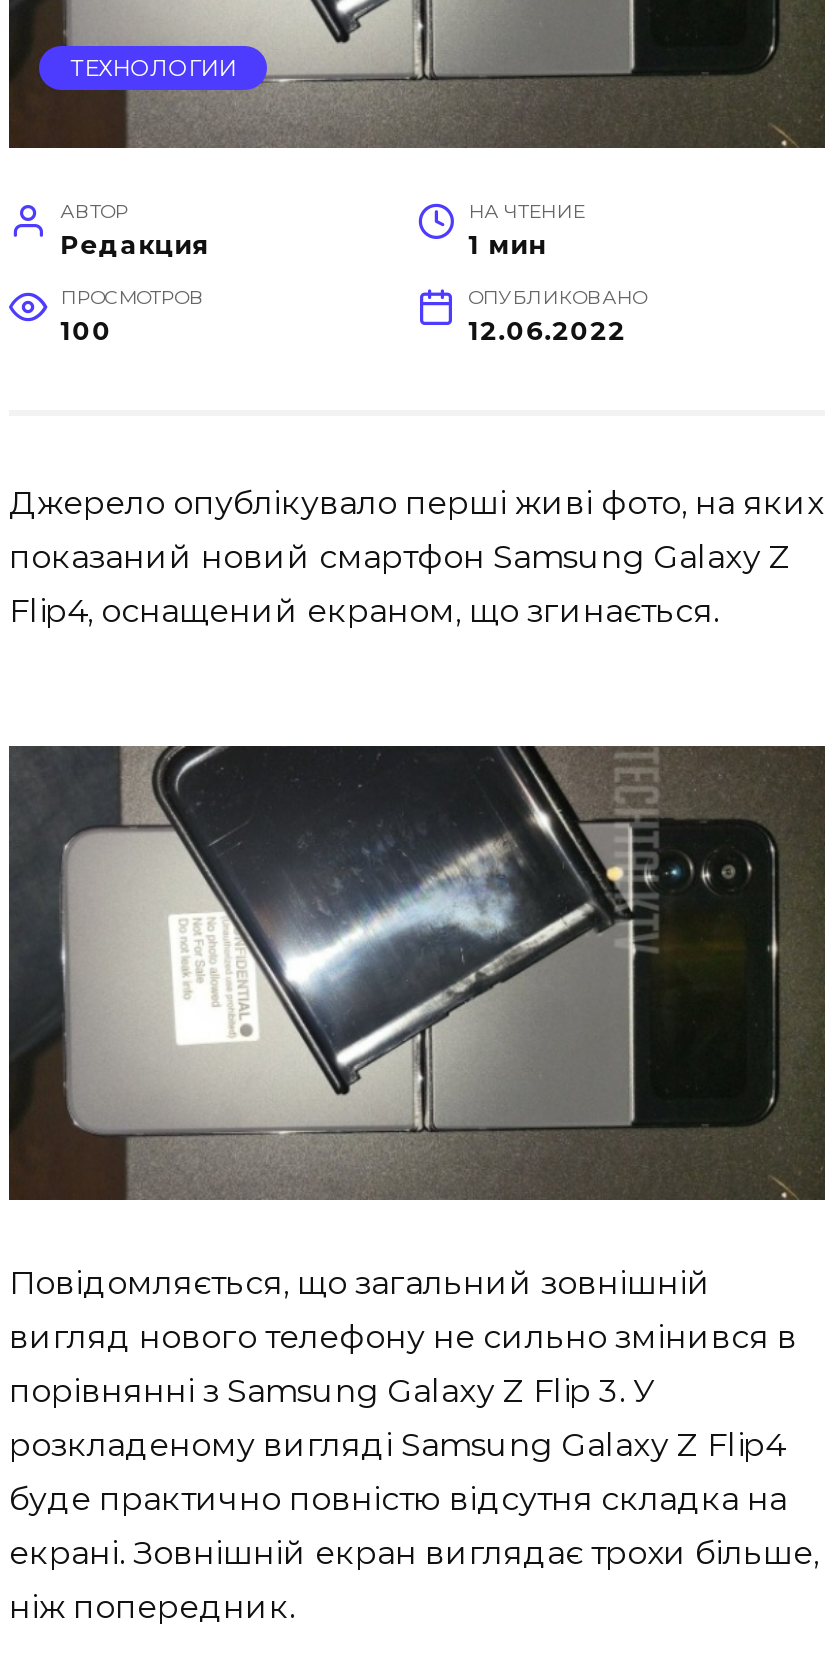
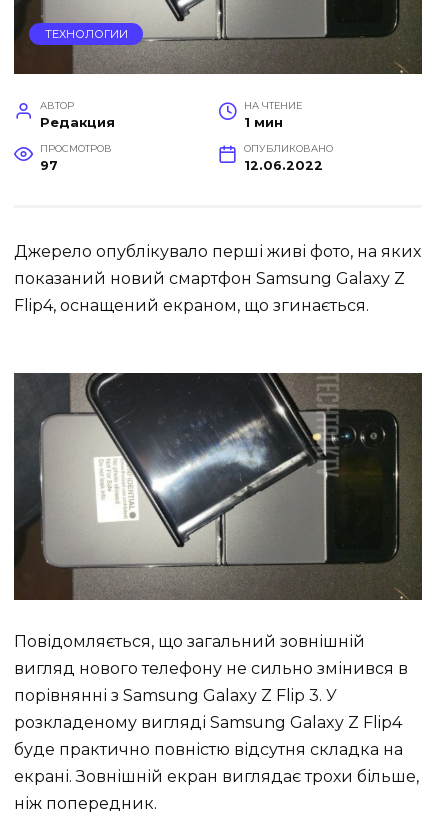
[60,316,112,346] 100 -> [40,158,58,173] 97

